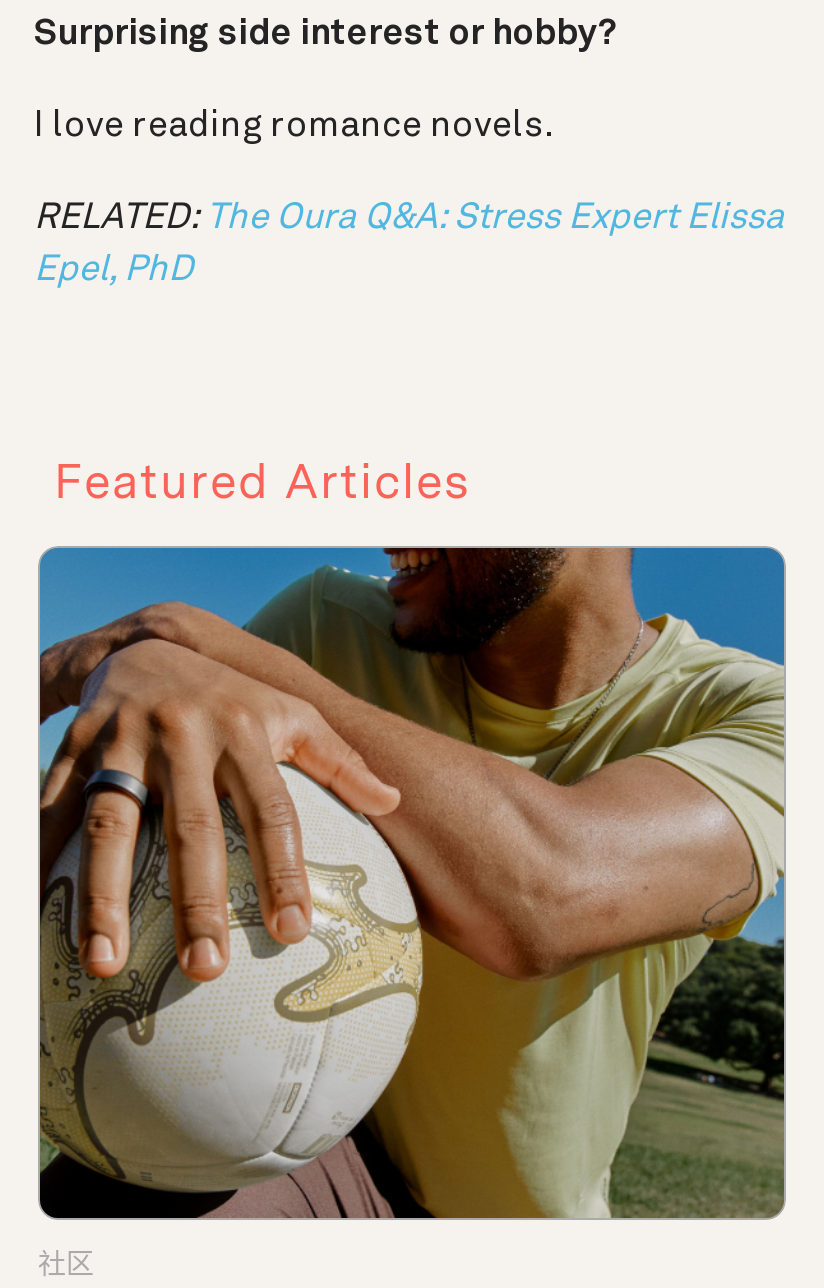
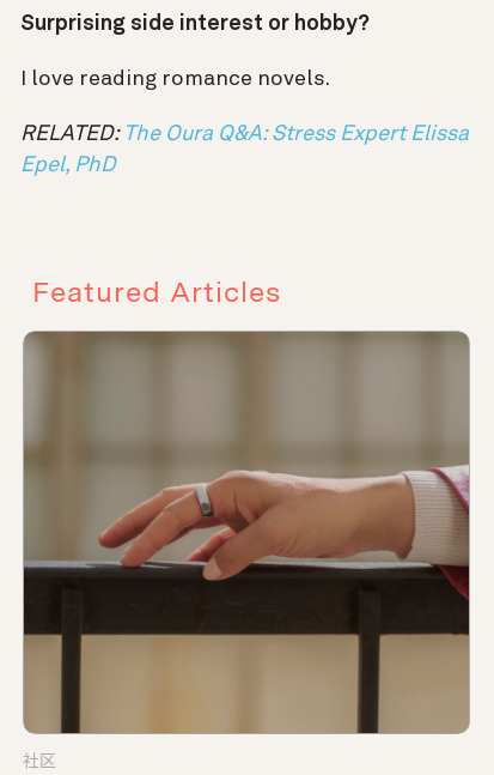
[38,546,786,1220] [image] -> [23,331,470,734] [image]

